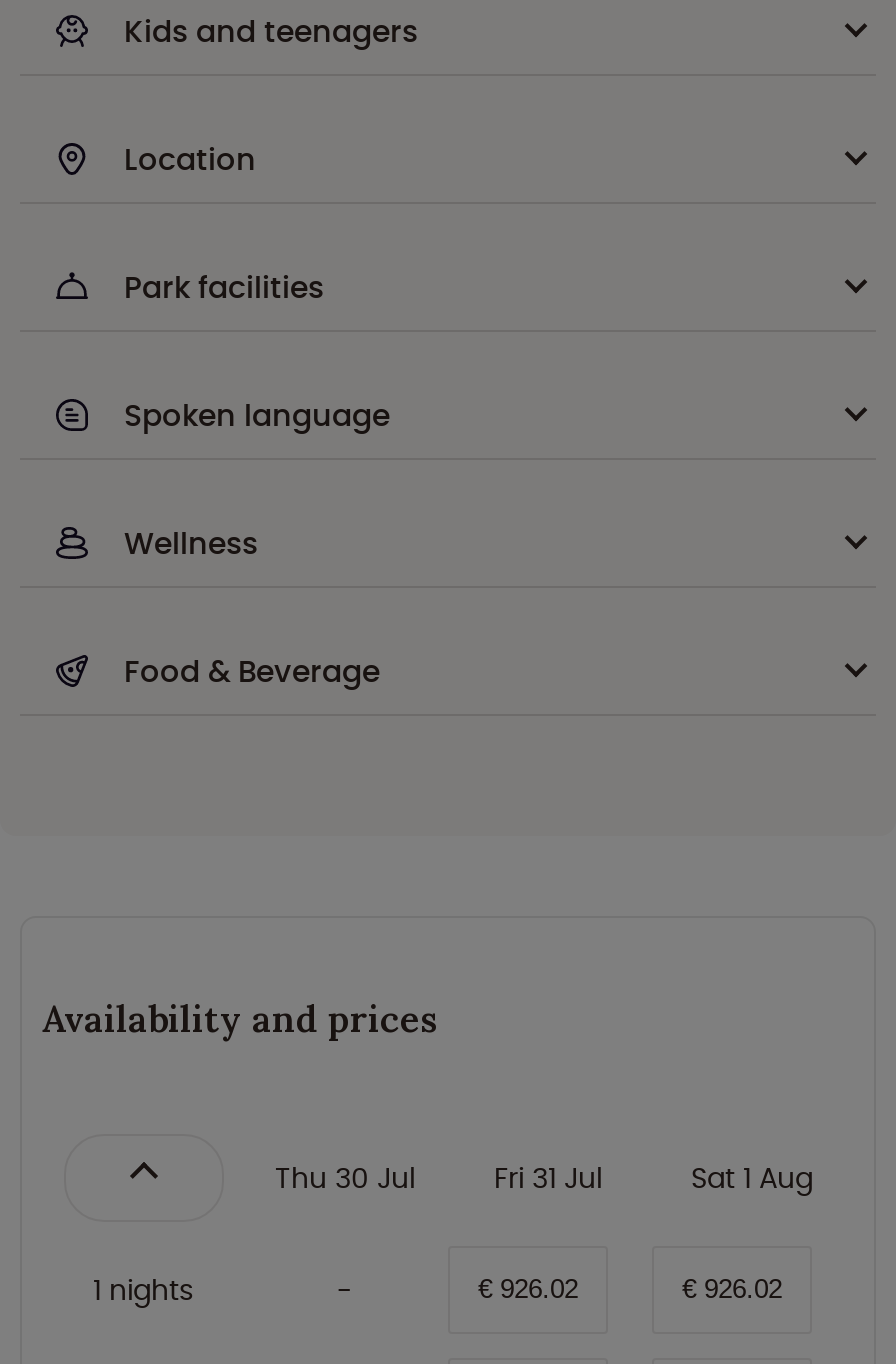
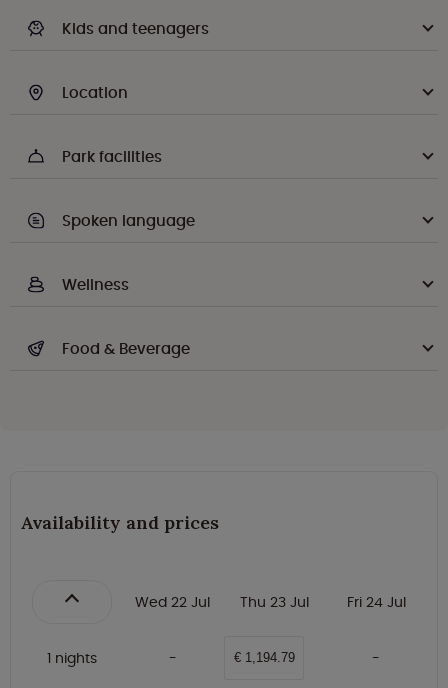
[275,1159,813,1199] Thu 30 Jul | Fri 31 Jul | Sat 1 Aug -> [135,592,405,612] Wed 22 Jul | Thu 23 Jul | Fri 24 Jul
[478,1275,782,1305] € 926.02 | € 926.02 -> [233,650,294,665] € 1,194.79

